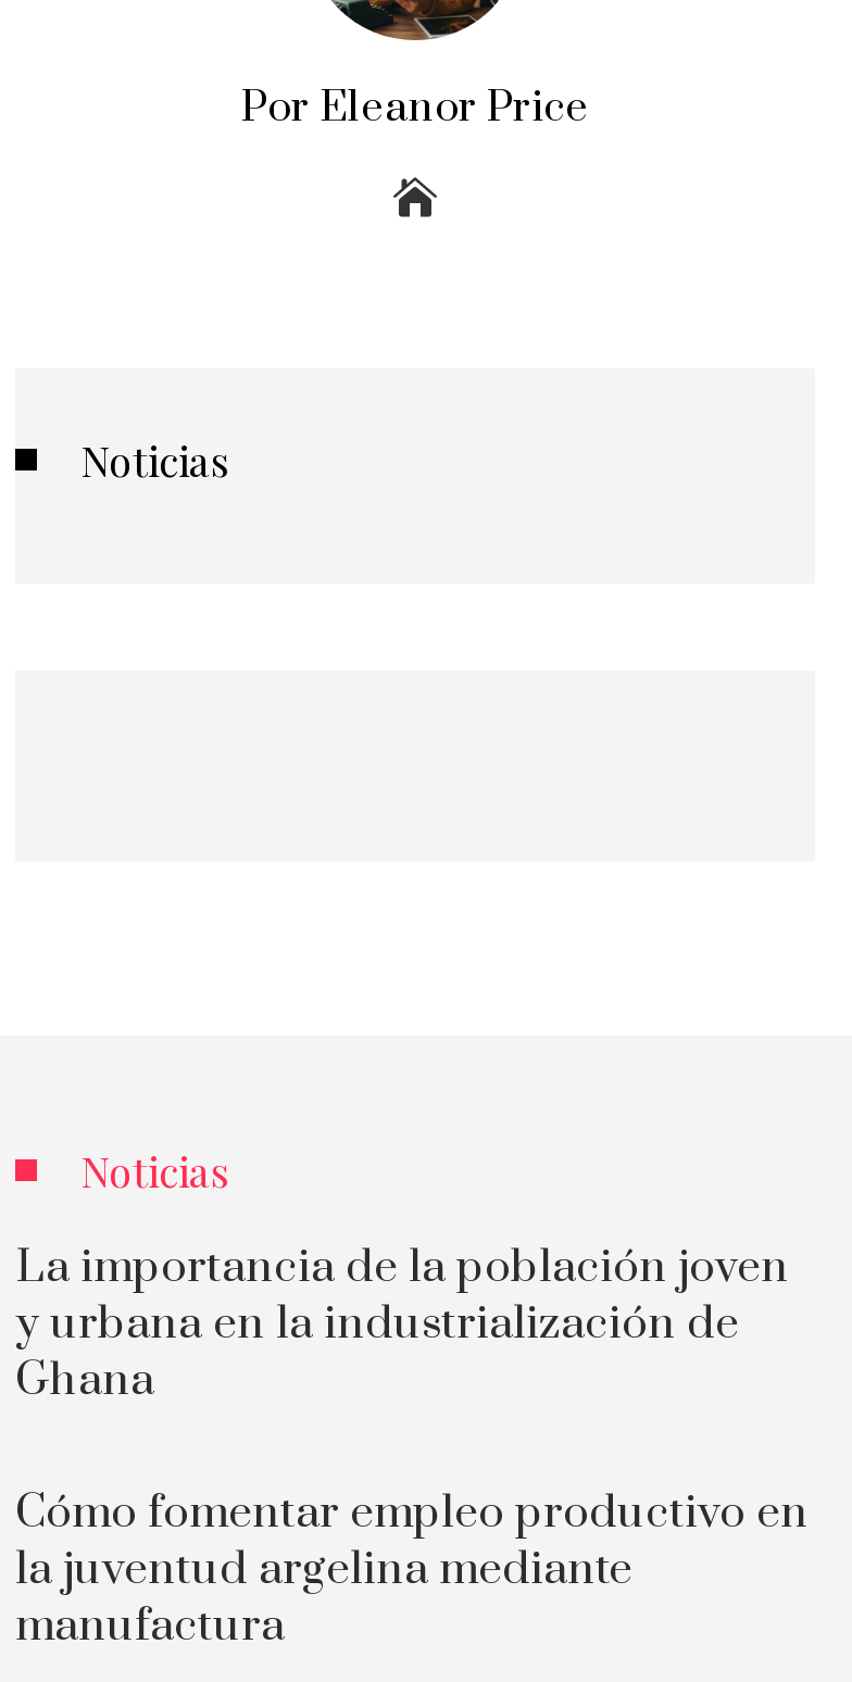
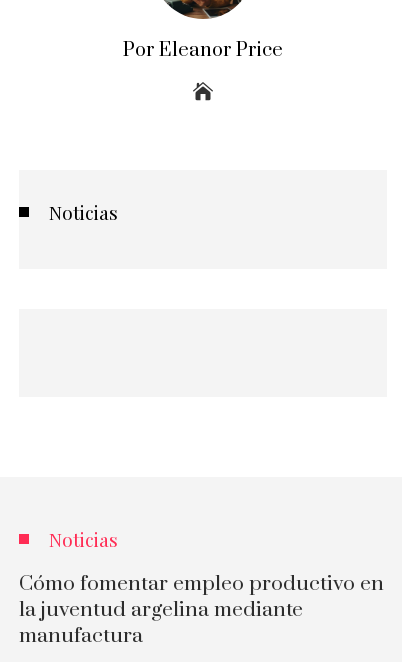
[15,1240,789,1410] La importancia de la población joven | y urbana en la industrialización de | Ghana -> none

